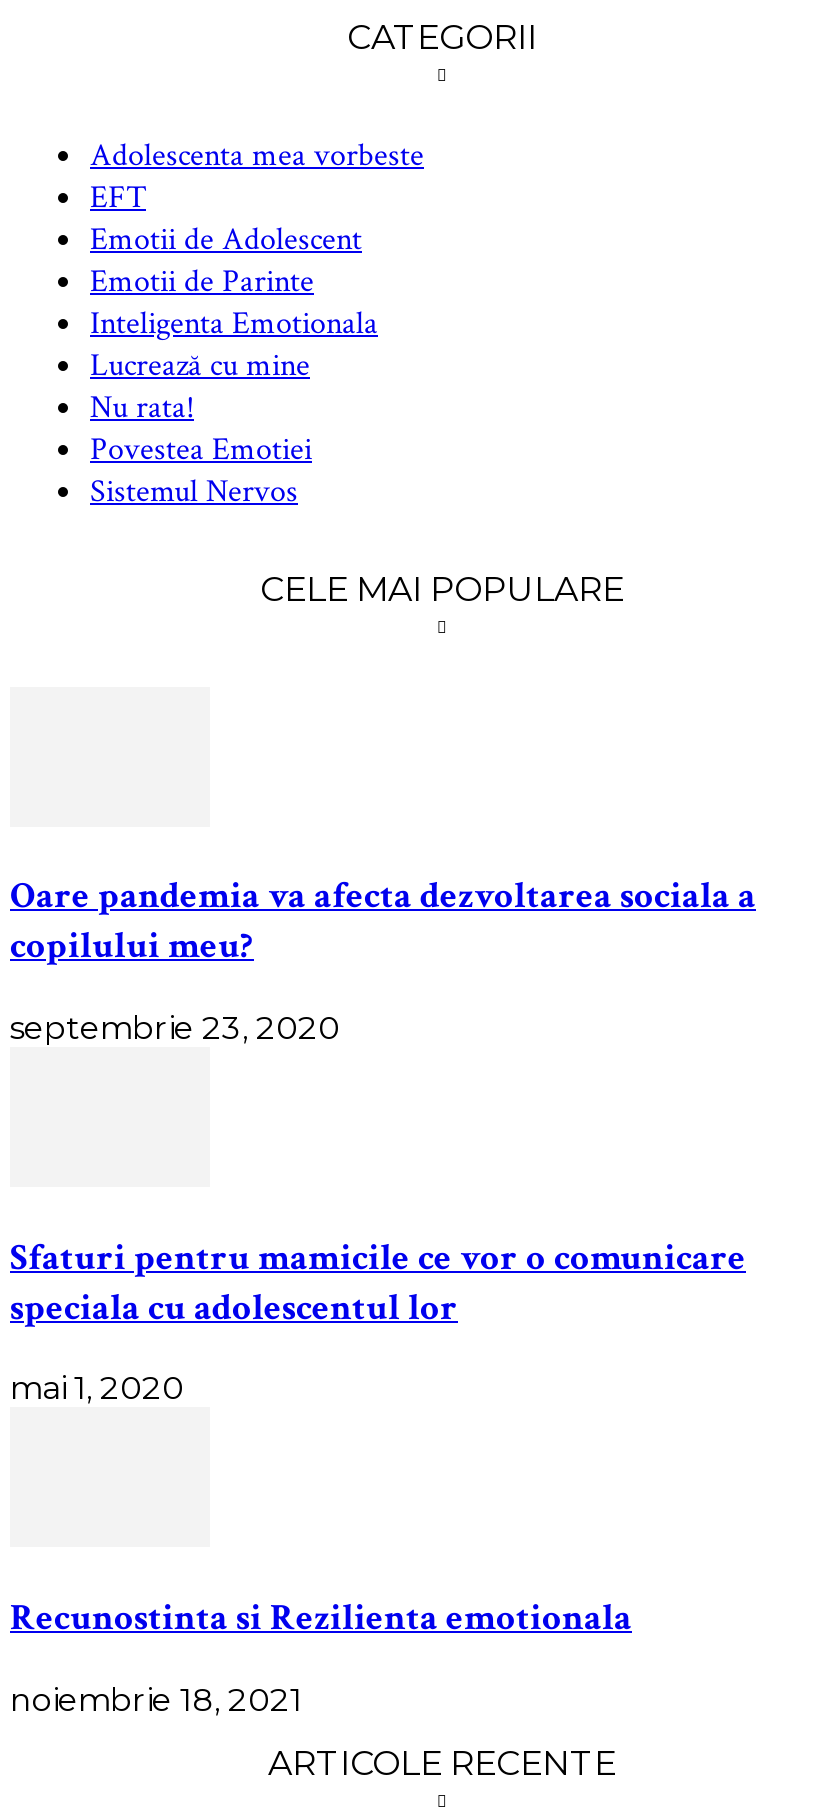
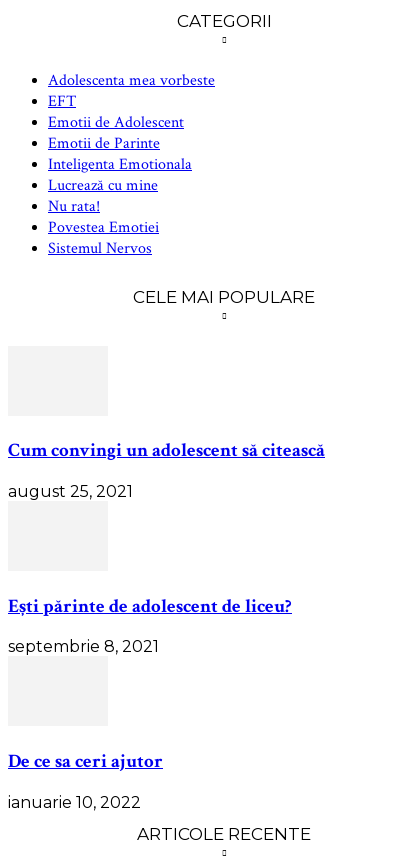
[10,871,756,971] Oare pandemia va afecta dezvoltarea sociala a | copilului meu? -> [8,438,325,463] Cum convingi un adolescent să citească
[10,1009,340,1047] septembrie 23, 2020 -> [8,482,133,501] august 25, 2021
[10,1232,746,1332] Sfaturi pentru mamicile ce vor o comunicare | speciala cu adolescentul lor -> [8,594,292,619] Ești părinte de adolescent de liceu?
[10,1370,184,1408] mai 1, 2020 -> [8,637,159,656] septembrie 8, 2021
[10,1593,632,1643] Recunostinta si Rezilienta emotionala -> [8,749,163,774] De ce sa ceri ajutor
[10,1681,302,1719] noiembrie 18, 2021 -> [8,793,141,812] ianuarie 10, 2022

